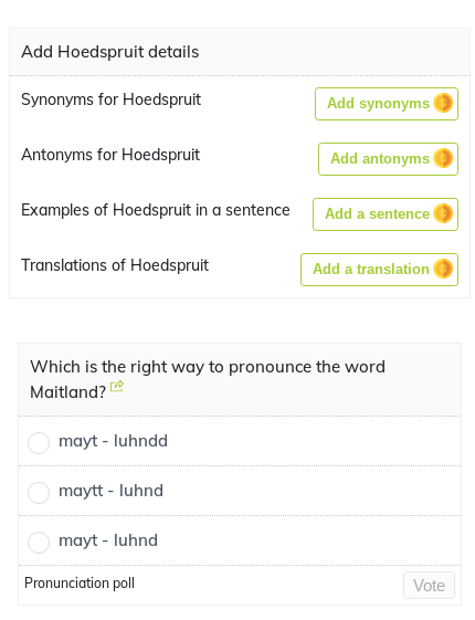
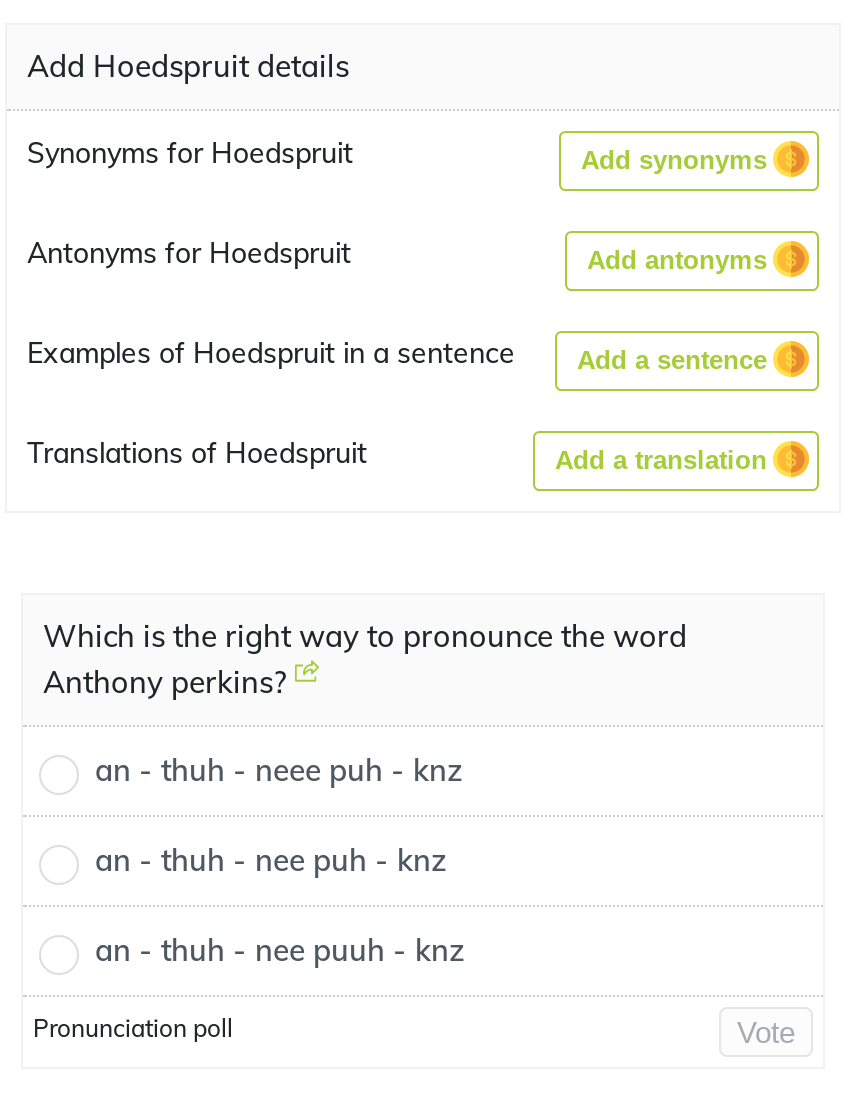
[30,381,110,402] Maitland? -> [43,663,295,701] Anthony perkins?
[59,430,168,451] mayt - luhndd -> [95,751,463,789] an - thuh - neee puh - knz
[59,480,163,501] maytt - luhnd -> [95,841,447,879] an - thuh - nee puh - knz
[59,529,158,550] mayt - luhnd -> [95,931,465,969] an - thuh - nee puuh - knz

